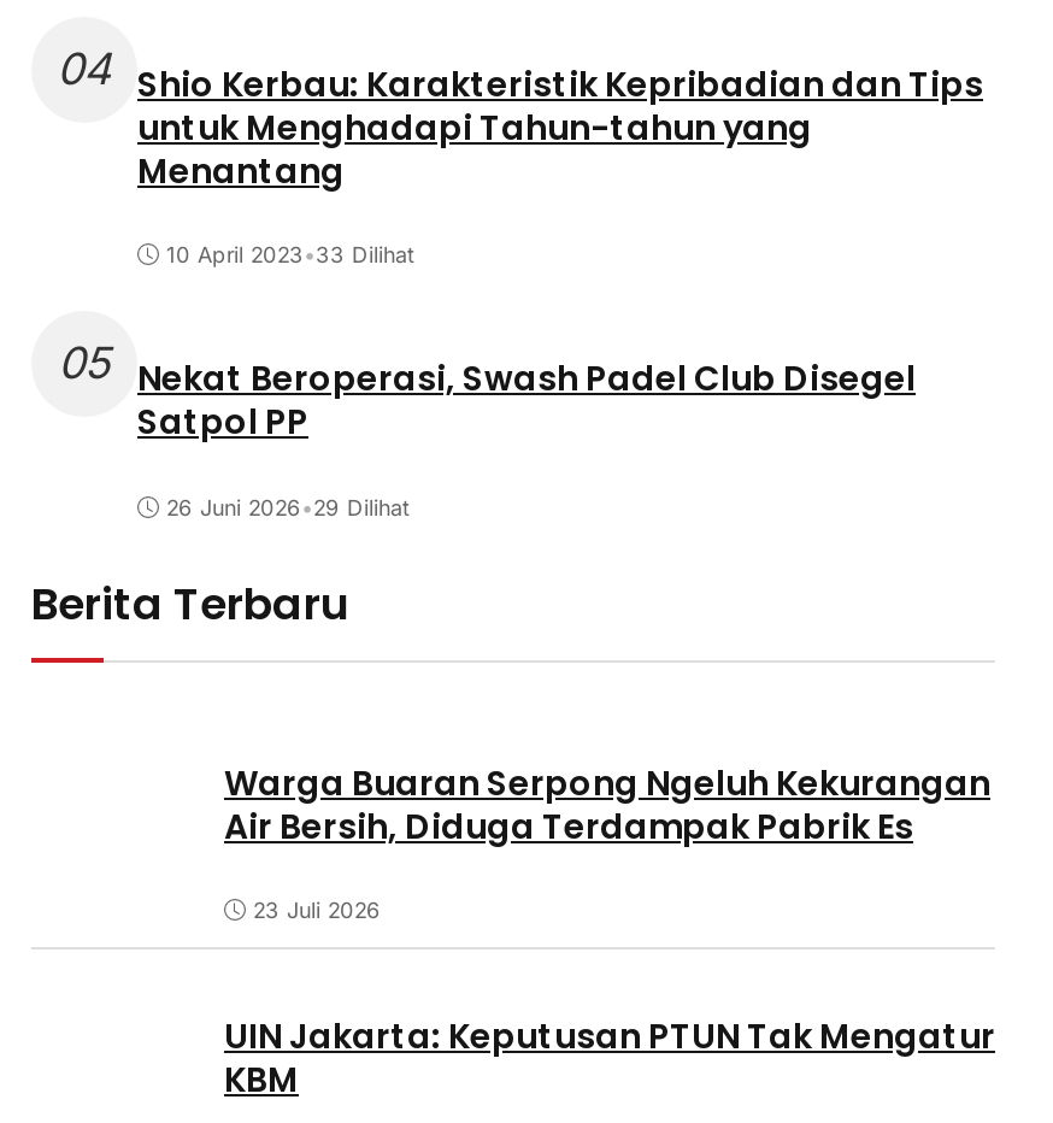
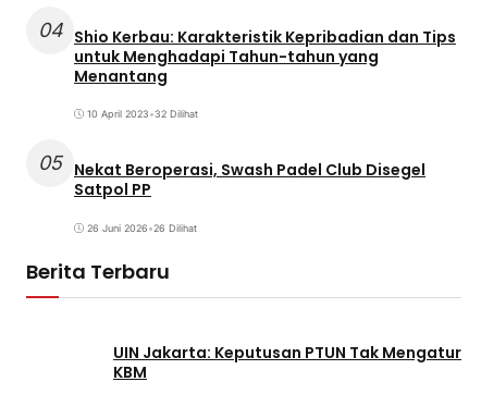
[166,242,414,268] 10 April 2023 •33 Dilihat -> [87,108,198,120] 10 April 2023 •32 Dilihat
[166,493,410,520] 26 Juni 2026 •29 Dilihat -> [87,222,197,234] 26 Juni 2026 •26 Dilihat
[224,758,990,924] Warga Buaran Serpong Ngeluh Kekurangan | Air Bersih, Diduga Terdampak Pabrik Es | 23 Juli 2026 -> none

